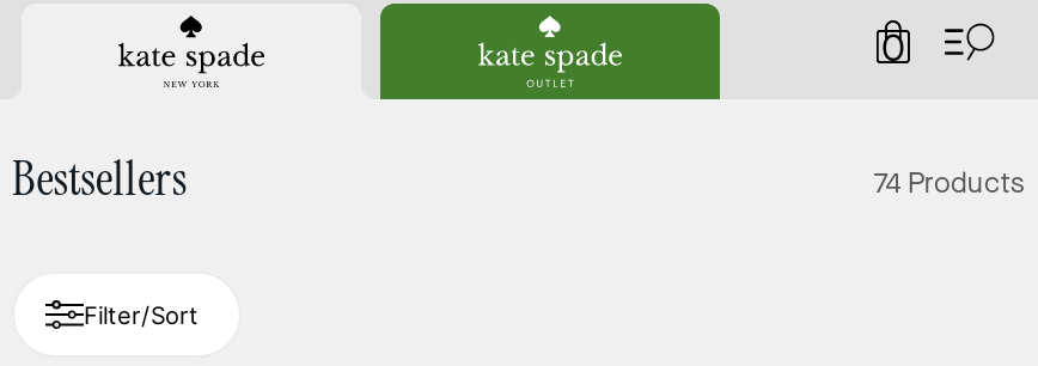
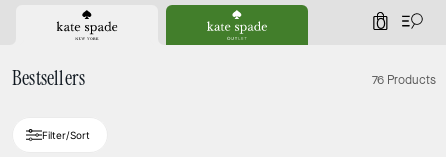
[874,164,1025,202] 74 Products -> [372,72,436,88] 76 Products

